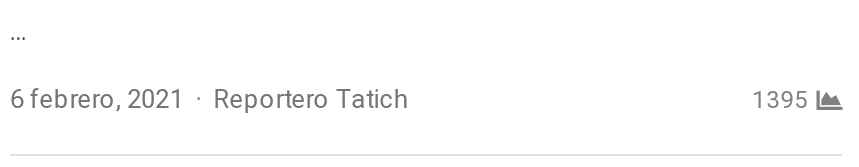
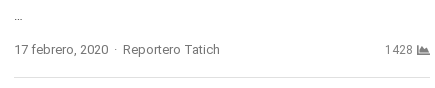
[9,85,183,115] 6 febrero, 2021 -> [14,42,108,57] 17 febrero, 2020
[753,87,809,115] 1395 -> [385,43,413,57] 1428

